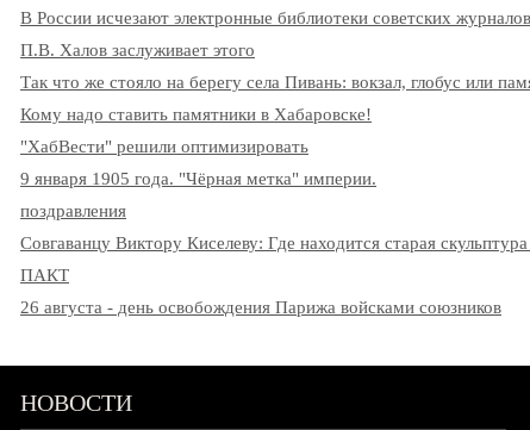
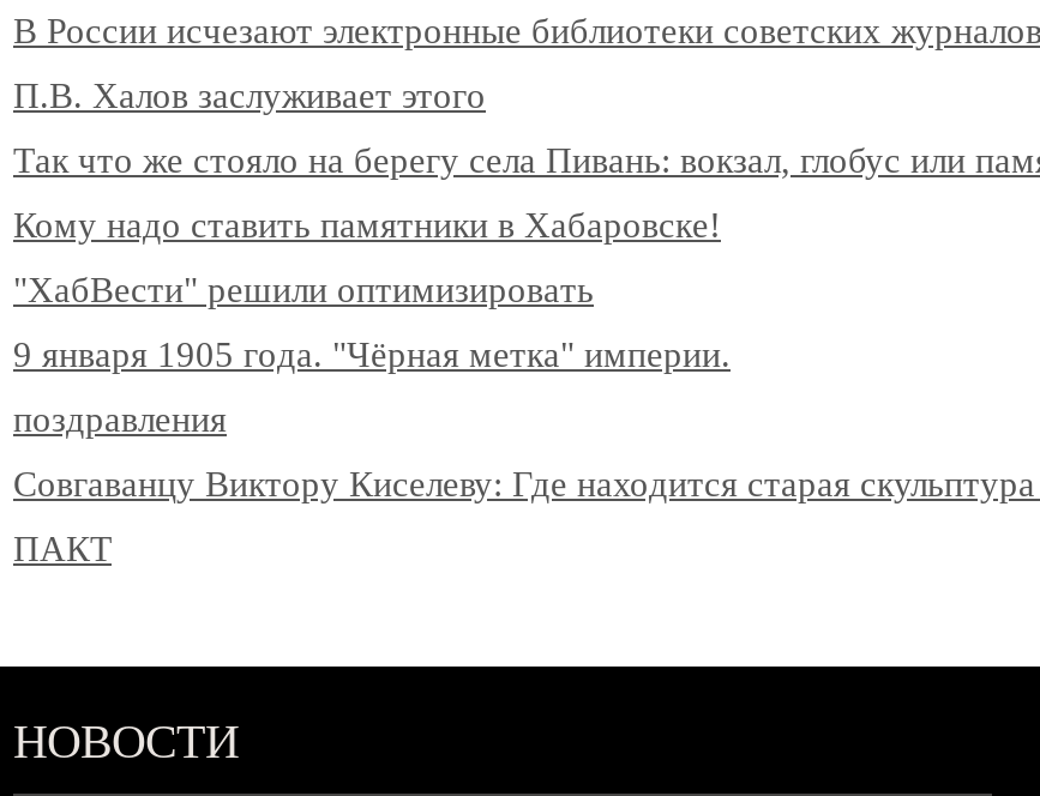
[20,298,501,317] 26 августа - день освобождения Парижа войсками союзников -> none

